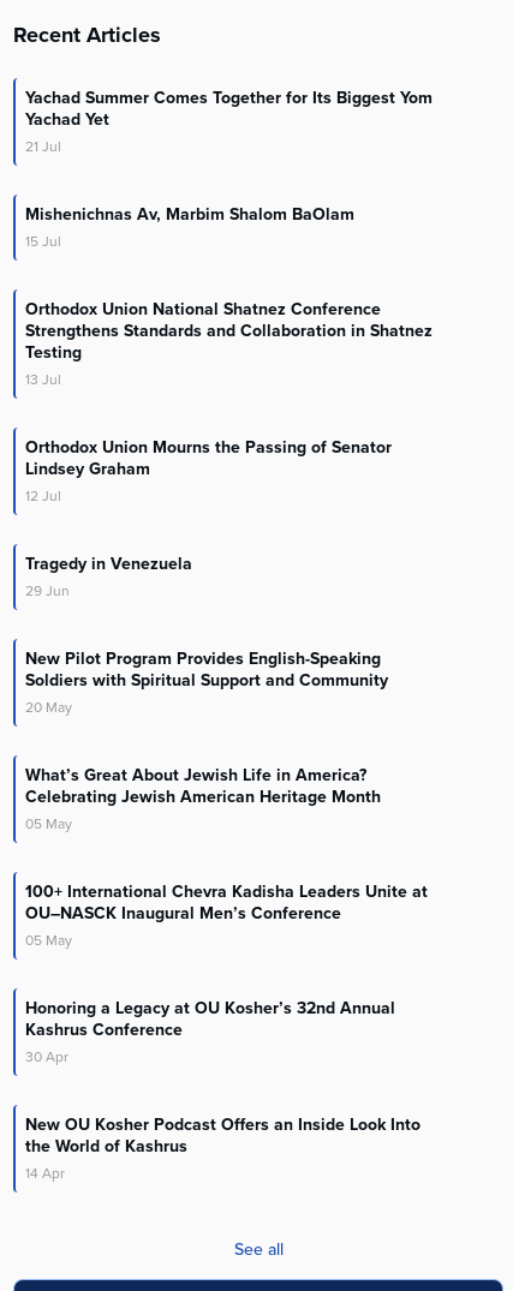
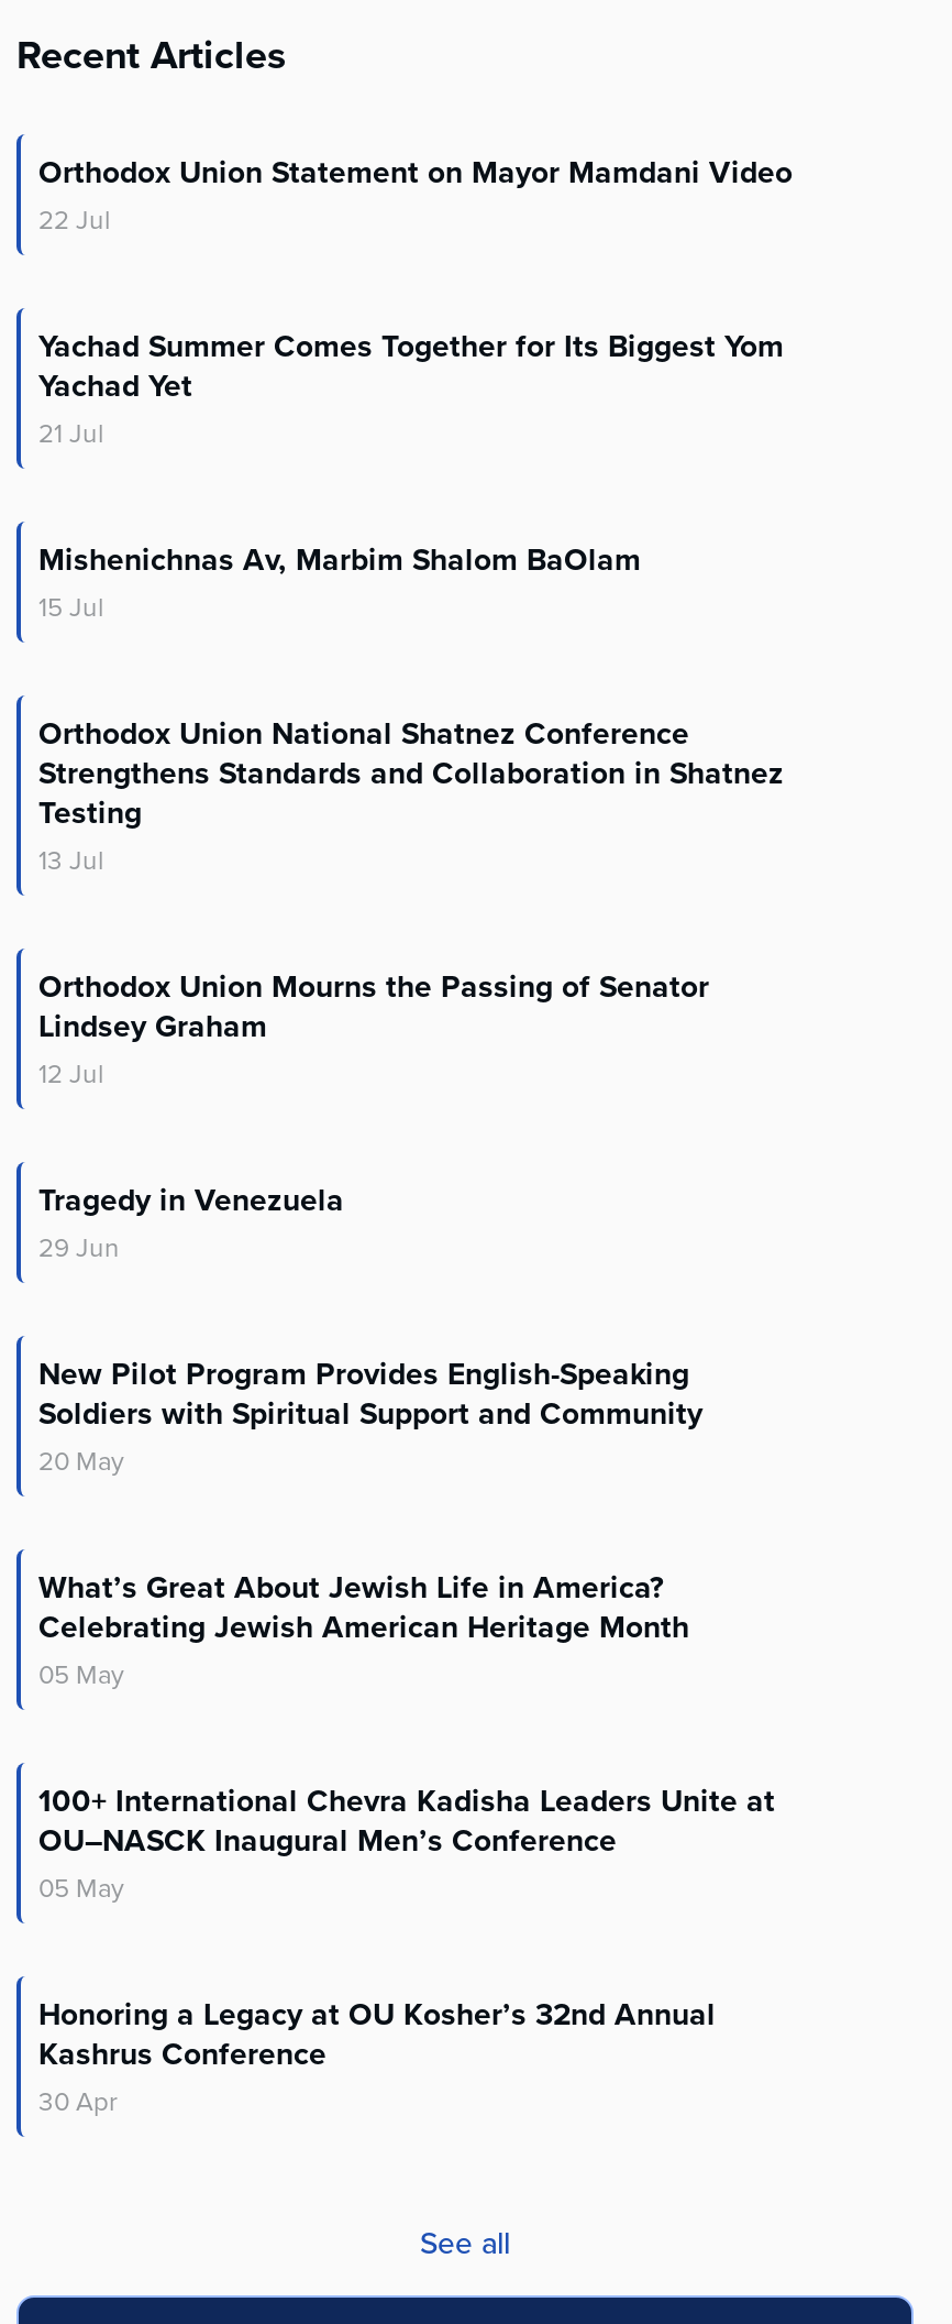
none -> [38,150,793,238] Orthodox Union Statement on Mayor Mamdani Video | 22 Jul
moved [25,86,433,1068] -> [38,324,784,2120]: Yachad Summer Comes Together for Its Biggest Yom | Yachad Yet | 21 Jul | ... | Kashrus Conference | 30 Apr
[25,1112,420,1184] New OU Kosher Podcast Offers an Inside Look Into | the World of Kashrus | 14 Apr -> none

